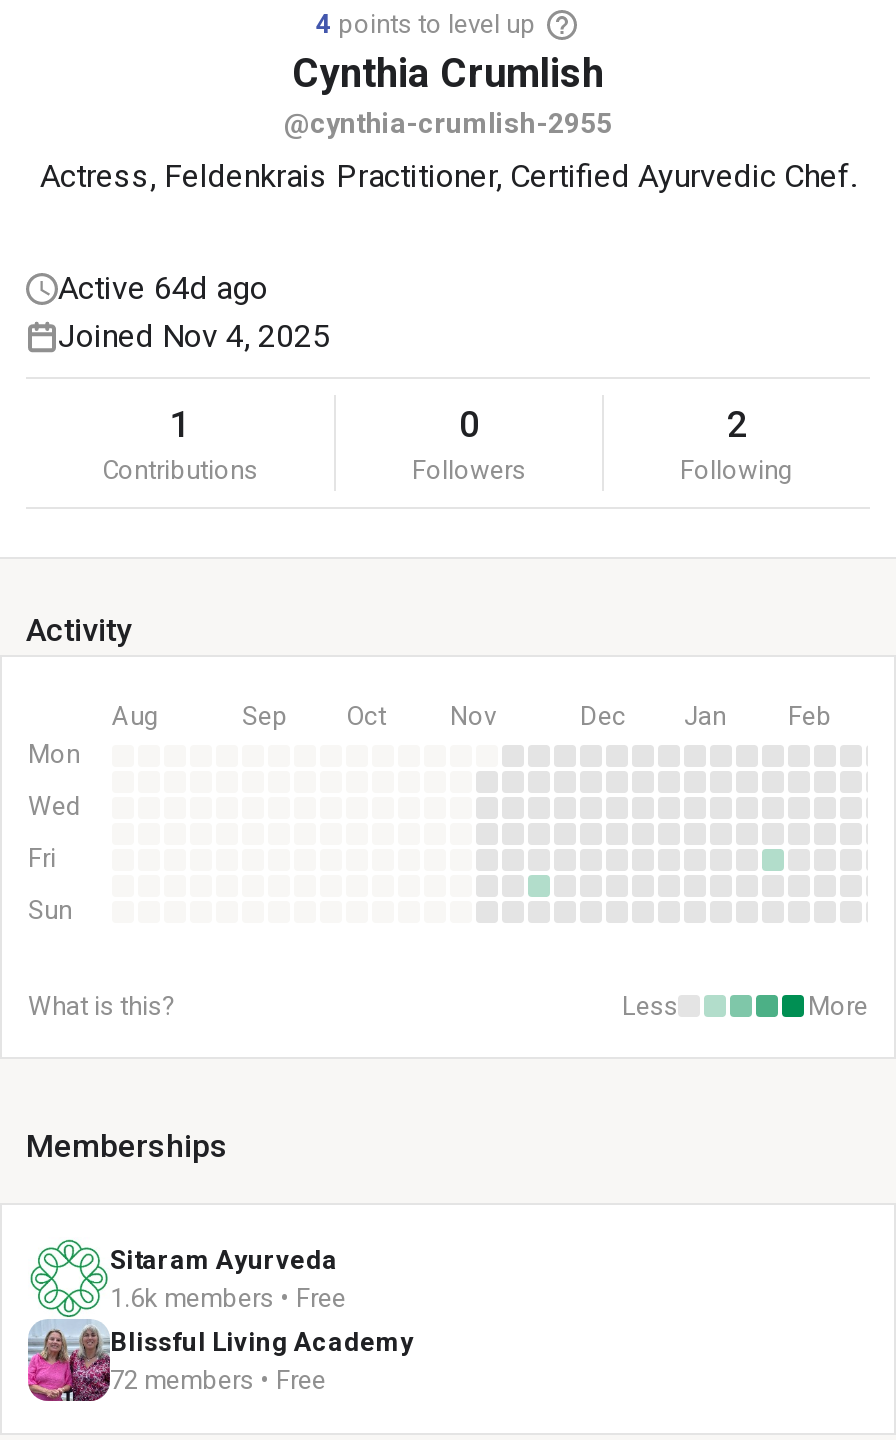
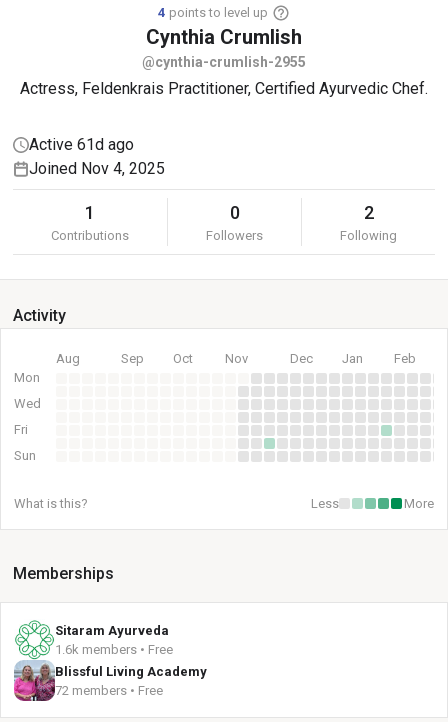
[58,269,268,307] Active 64d ago -> [29,135,134,154] Active 61d ago

